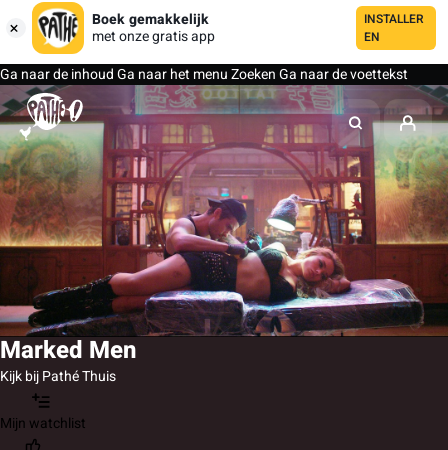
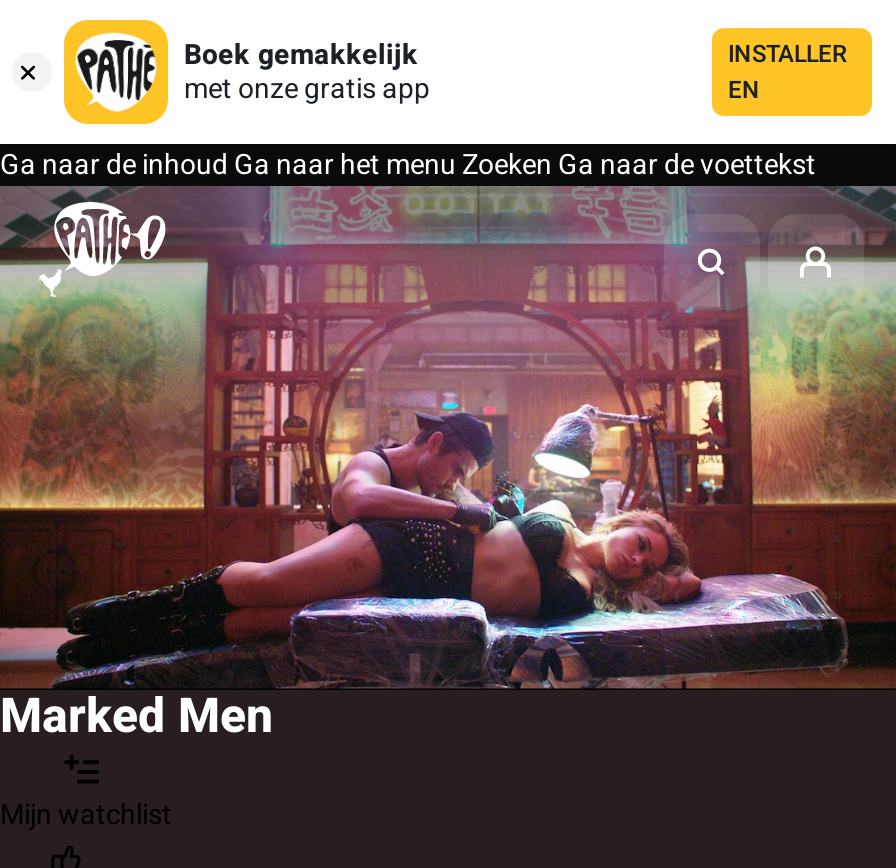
[0,366,119,387] Kijk bij Pathé Thuis -> none

